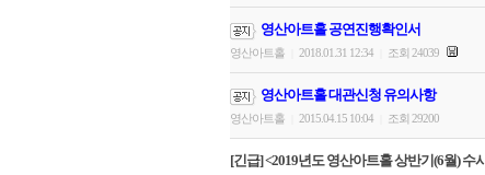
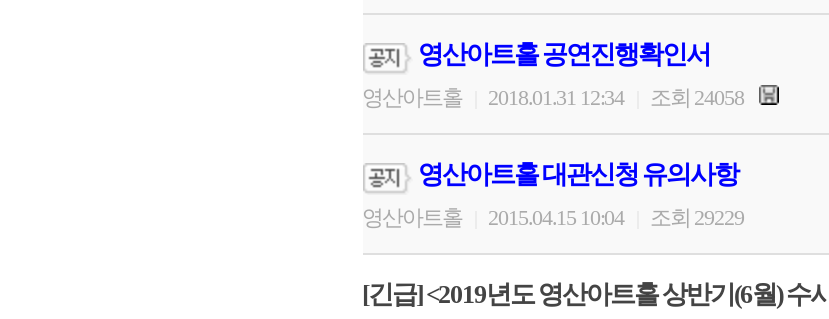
[229,46,441,59] 영산아트홀 2018.01.31 12:34 조회 24039 -> [362,85,748,109] 영산아트홀 2018.01.31 12:34 조회 24058
[229,112,438,125] 영산아트홀 2015.04.15 10:04 조회 29200 -> [362,205,744,229] 영산아트홀 2015.04.15 10:04 조회 29229

